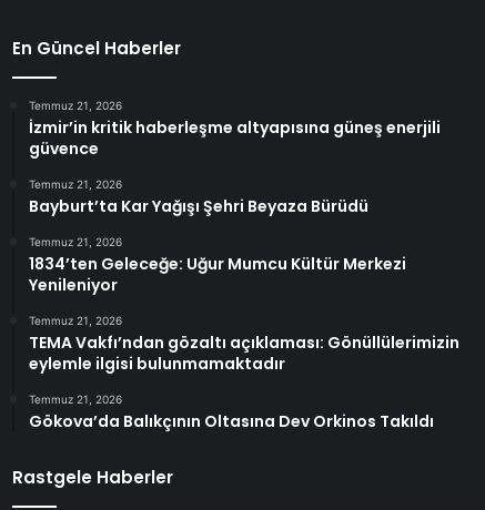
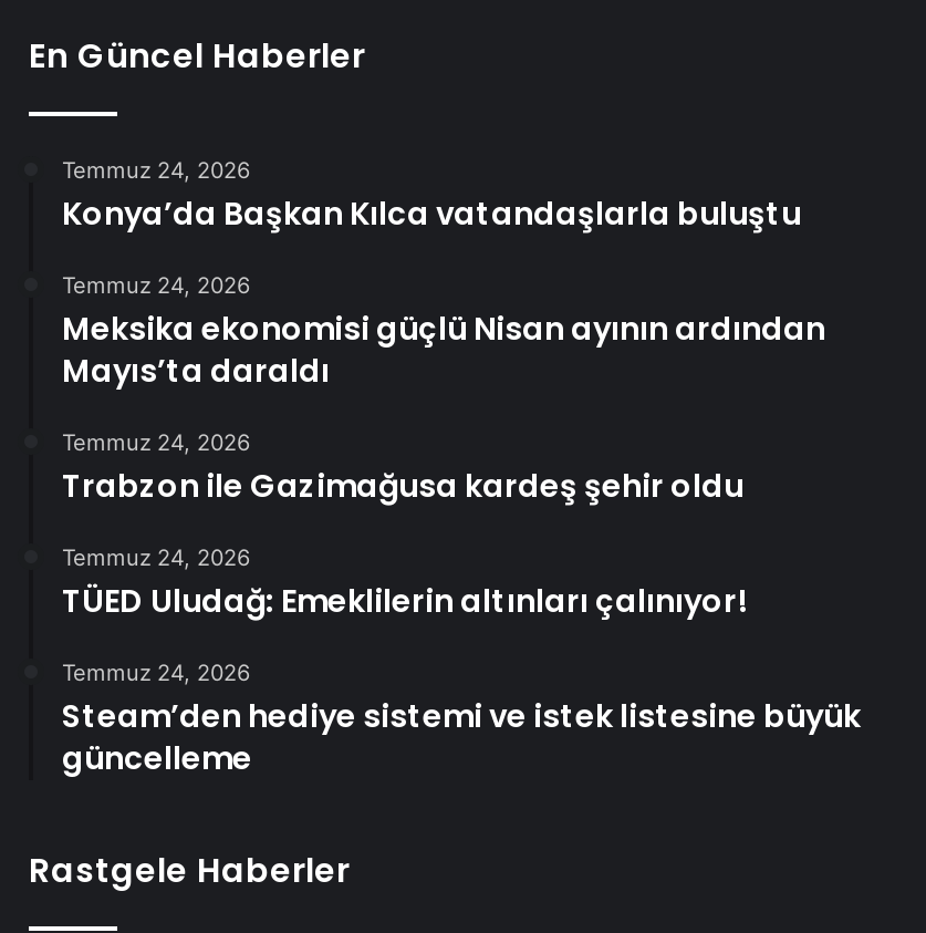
[29,98,441,159] Temmuz 21, 2026 | İzmir’in kritik haberleşme altyapısına güneş enerjili | güvence -> [62,155,801,235] Temmuz 24, 2026 | Konya’da Başkan Kılca vatandaşlarla buluştu
[29,177,368,217] Temmuz 21, 2026 | Bayburt’ta Kar Yağışı Şehri Beyaza Bürüdü -> [62,270,825,392] Temmuz 24, 2026 | Meksika ekonomisi güçlü Nisan ayının ardından | Mayıs’ta daraldı
[29,234,406,295] Temmuz 21, 2026 | 1834’ten Geleceğe: Uğur Mumcu Kültür Merkezi | Yenileniyor -> [62,427,743,507] Temmuz 24, 2026 | Trabzon ile Gazimağusa kardeş şehir oldu
[29,313,459,374] Temmuz 21, 2026 | TEMA Vakfı’ndan gözaltı açıklaması: Gönüllülerimizin | eylemle ilgisi bulunmamaktadır -> [62,542,746,622] Temmuz 24, 2026 | TÜED Uludağ: Emeklilerin altınları çalınıyor!
[29,392,434,432] Temmuz 21, 2026 | Gökova’da Balıkçının Oltasına Dev Orkinos Takıldı -> [62,657,861,779] Temmuz 24, 2026 | Steam’den hediye sistemi ve istek listesine büyük | güncelleme

